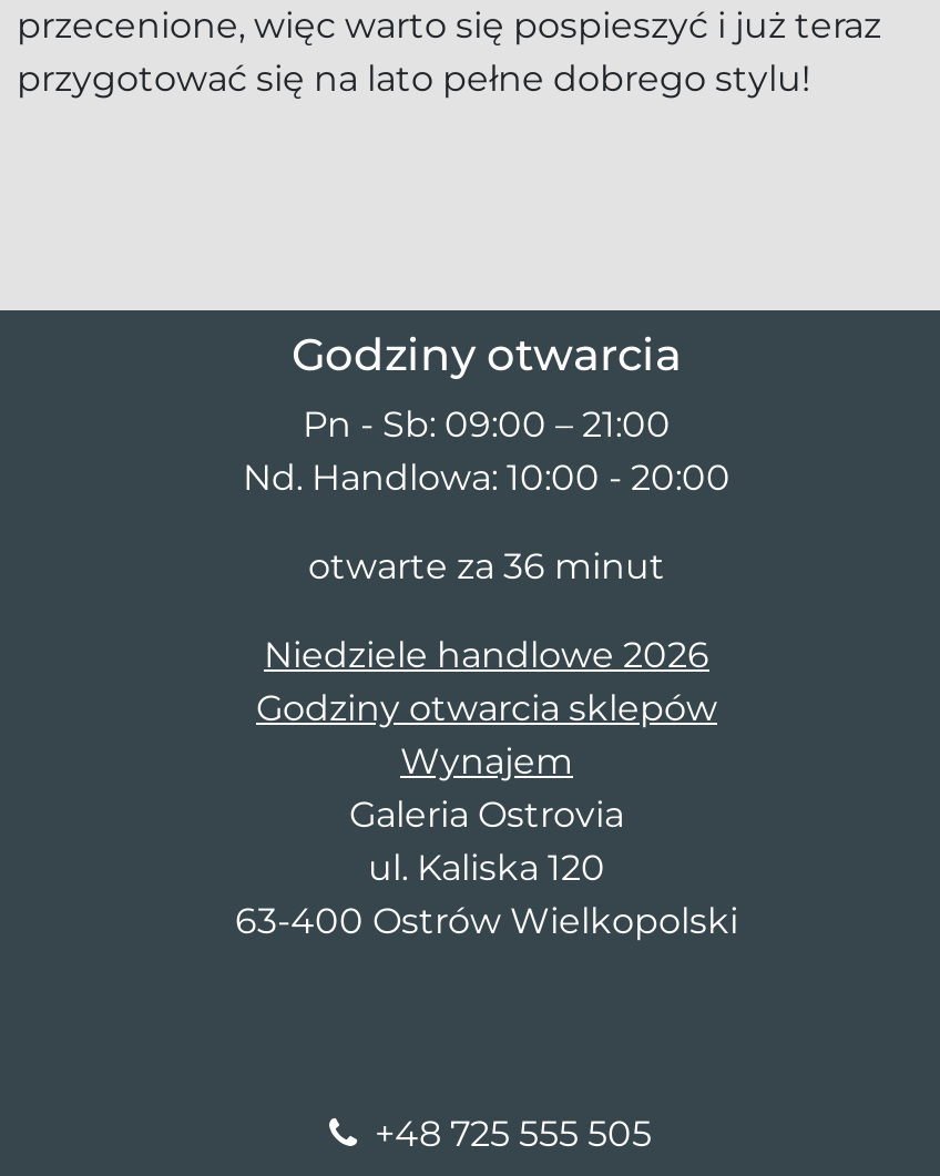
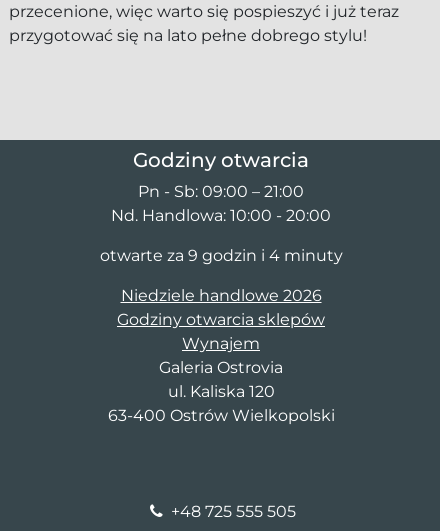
[308,546,665,588] otwarte za 36 minut -> [99,246,342,265] otwarte za 9 godzin i 4 minuty

